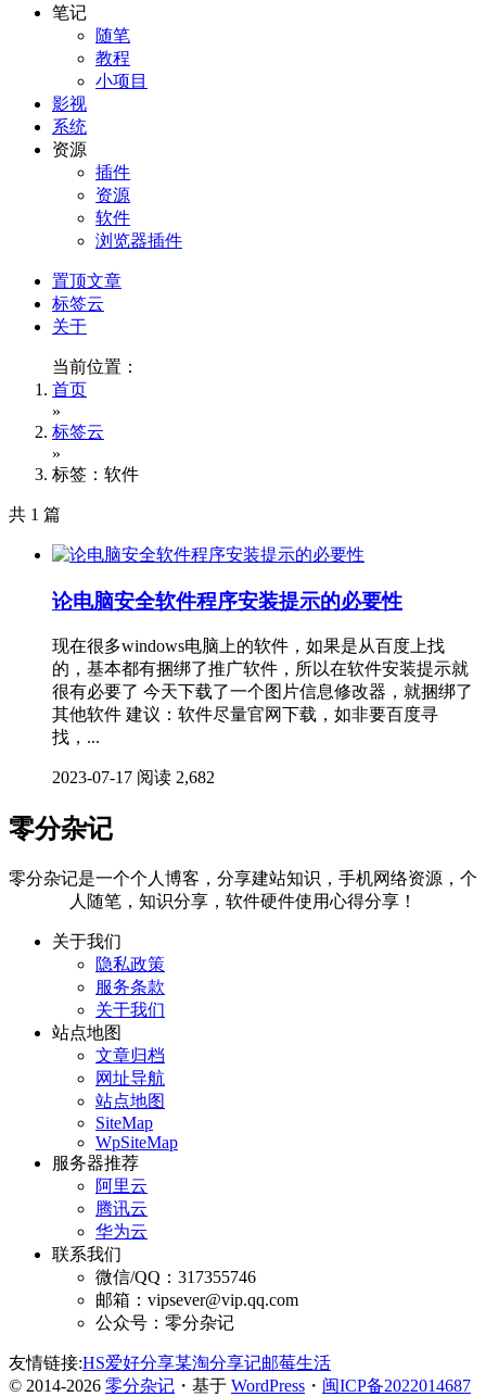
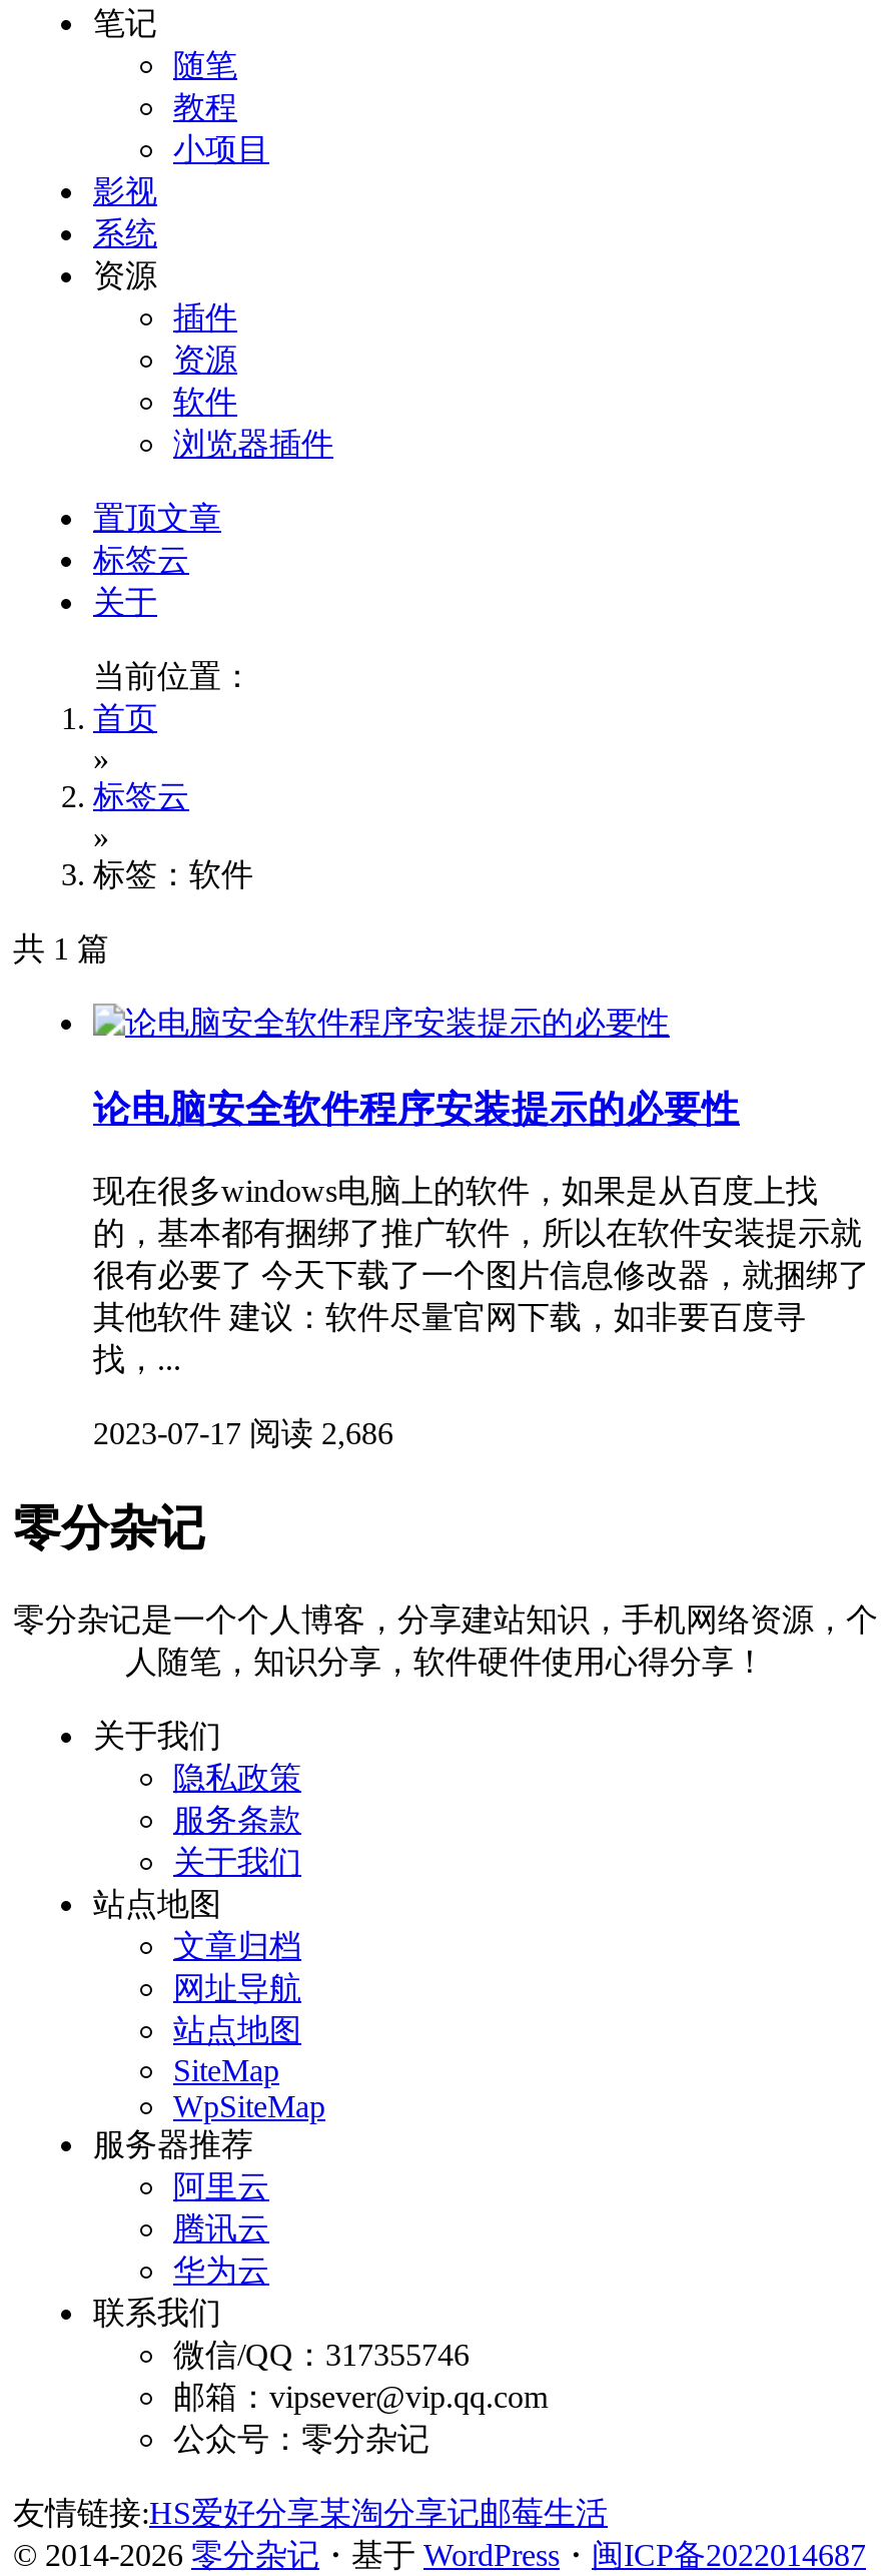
[52,768,215,787] 2023-07-17 阅读 2,682 -> [93,1417,393,1451] 2023-07-17 阅读 2,686

